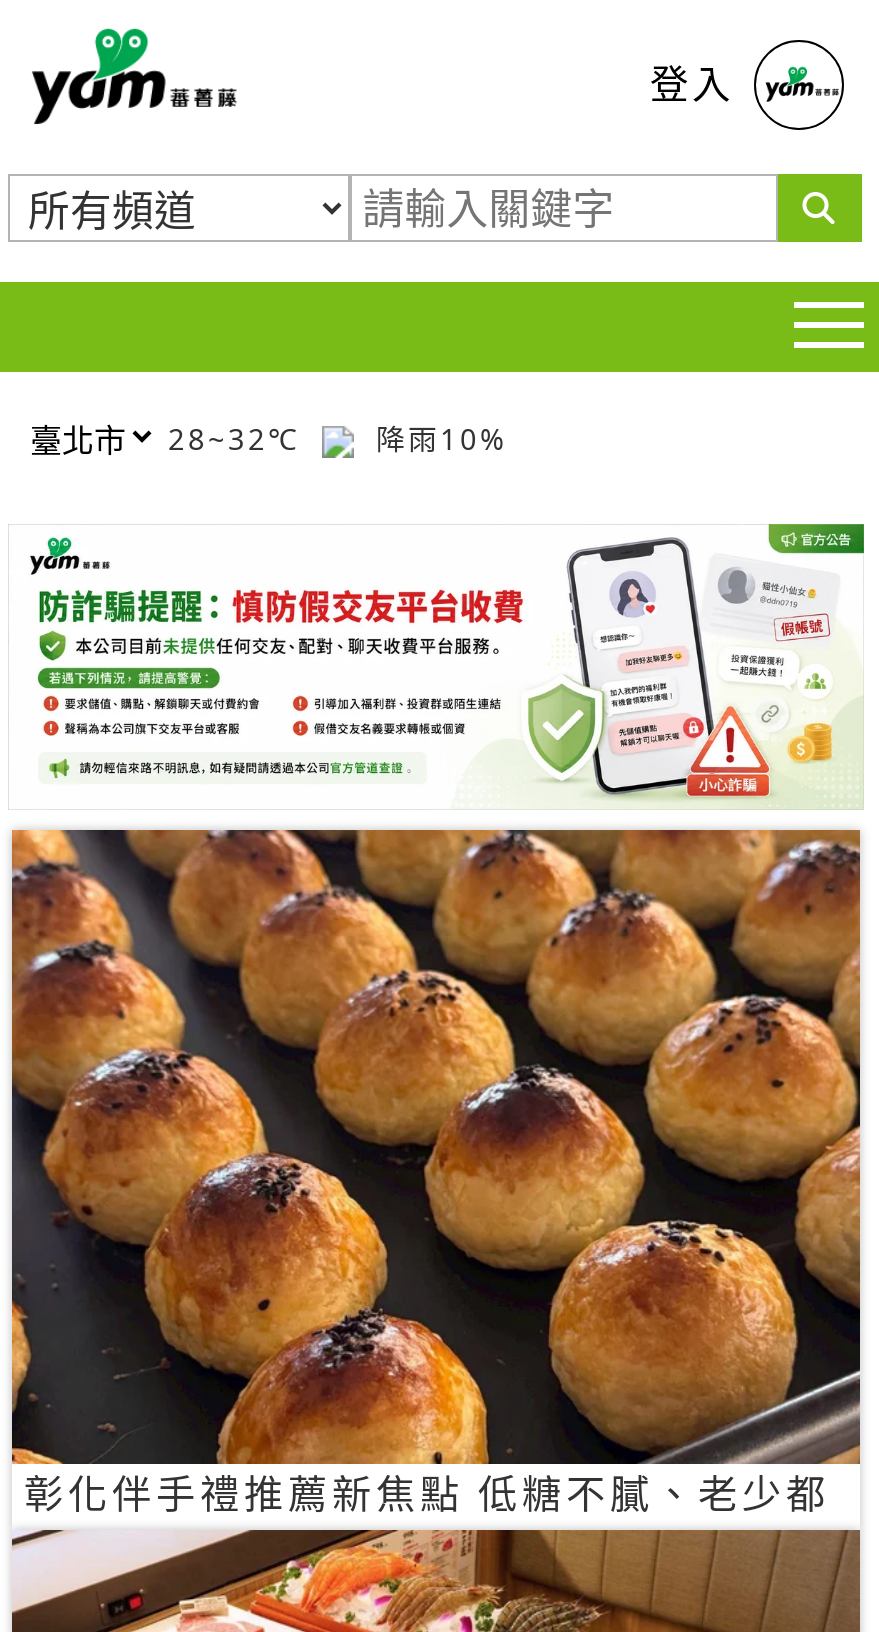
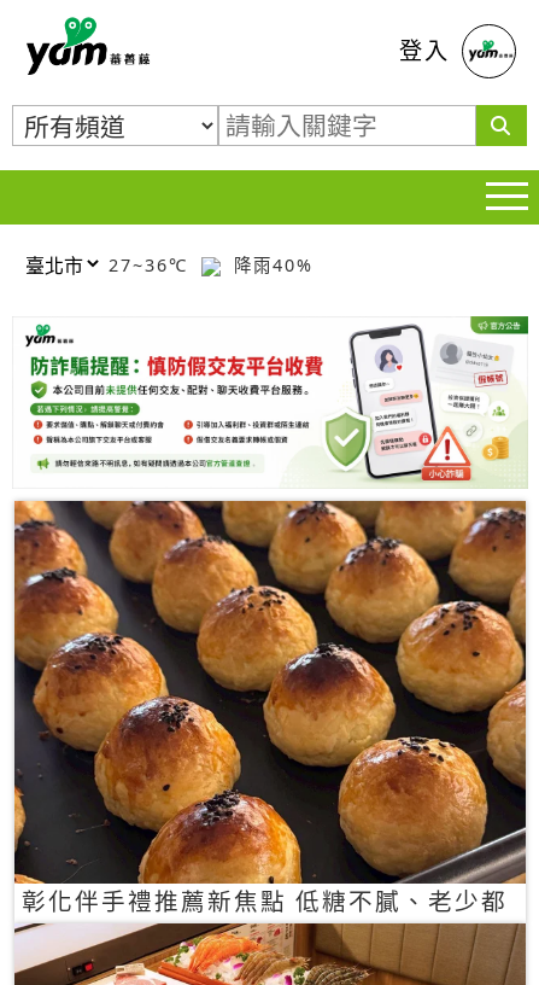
[168,419,312,457] 28~32℃ -> [109,253,195,276] 27~36℃
[364,419,508,457] 降雨10% -> [227,253,314,276] 降雨40%

